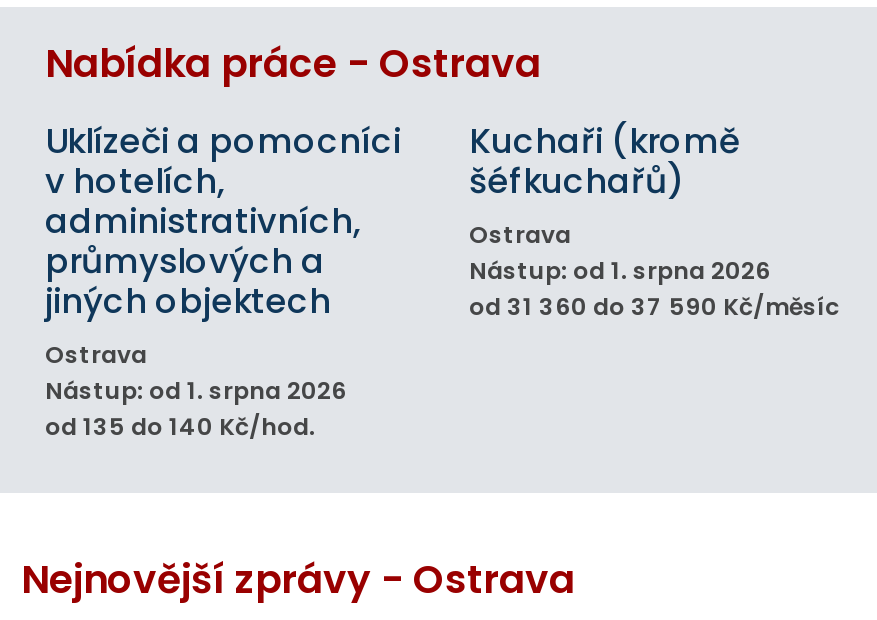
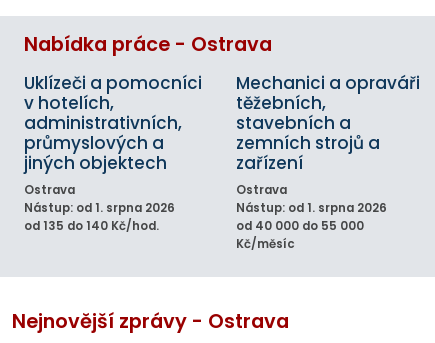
[469,116,739,204] Kuchaři (kromě | šéfkuchařů) -> [236,71,420,175] Mechanici a opraváři | těžebních, | stavebních a | zemních strojů a | zařízení
moved [469,218,771,286] -> [236,182,387,216]: Ostrava | Nástup: od 1. srpna 2026
[469,290,841,322] od 31 360 do 37 590 Kč/měsíc -> [236,218,364,252] od 40 000 do 55 000 | Kč/měsíc

